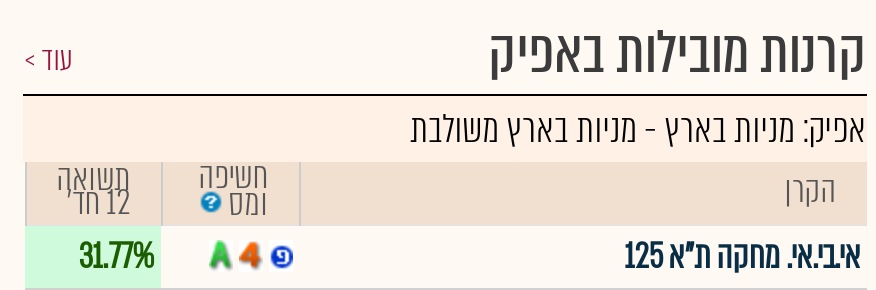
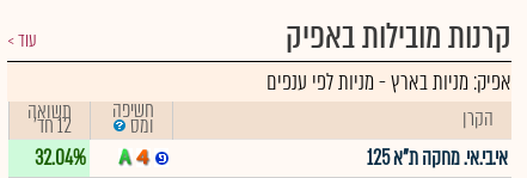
[410,102,866,156] אפיק: מניות בארץ - מניות בארץ משולבת -> [266,66,511,98] אפיק: מניות בארץ - מניות לפי ענפים
[78,232,154,282] 31.77% -> [34,143,86,173] 32.04%

